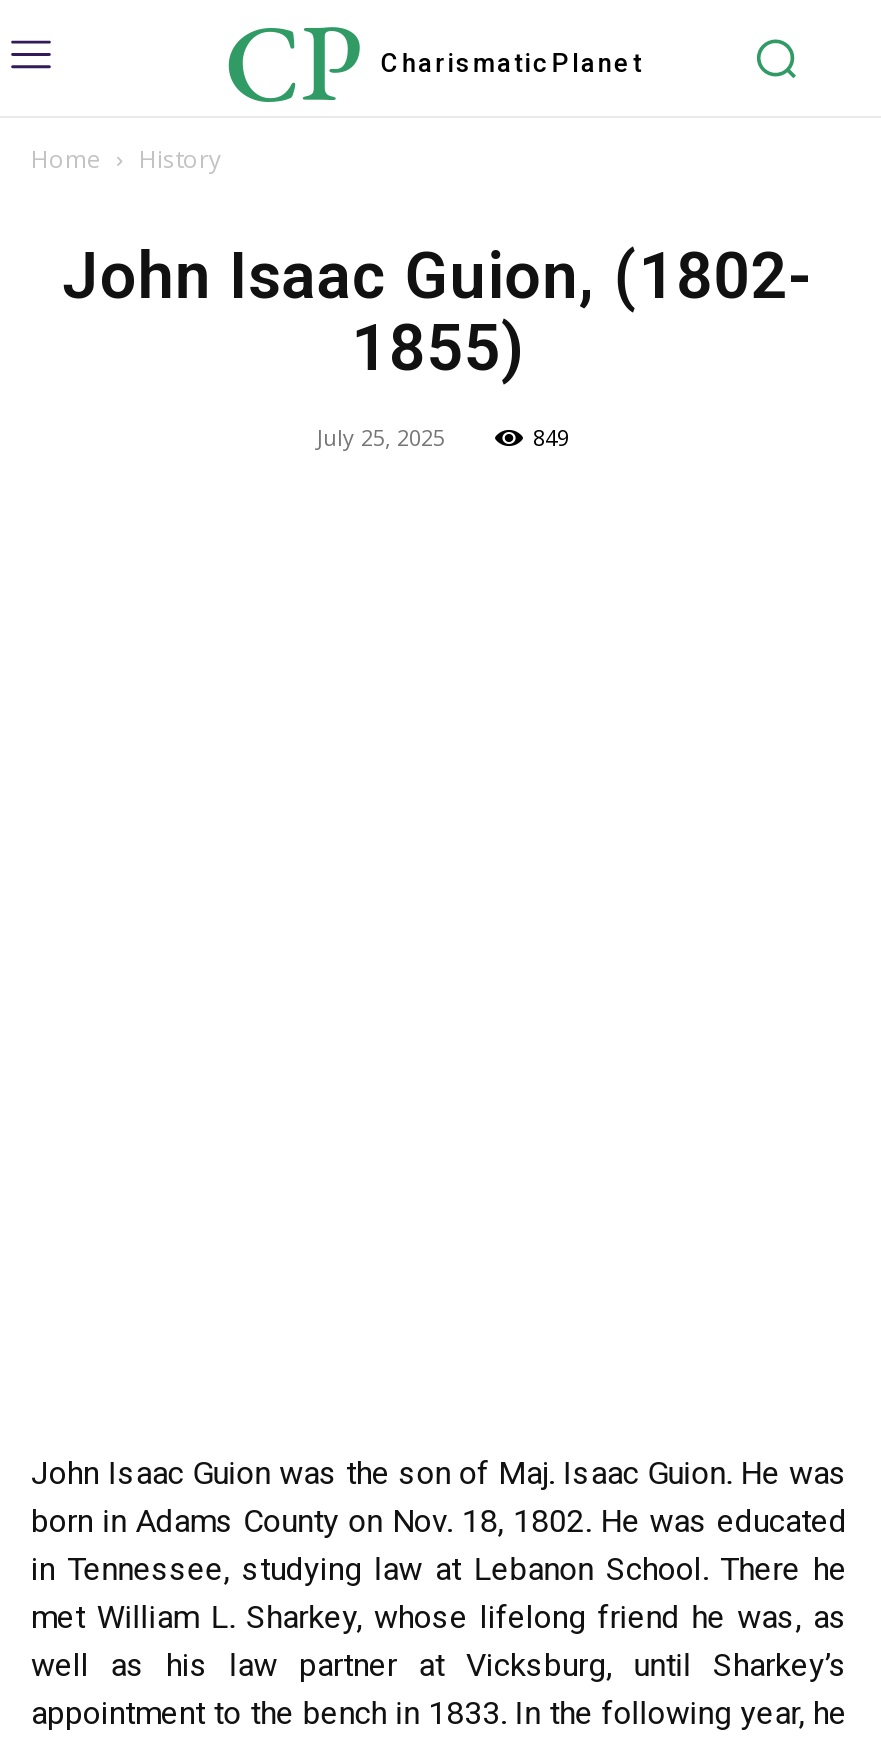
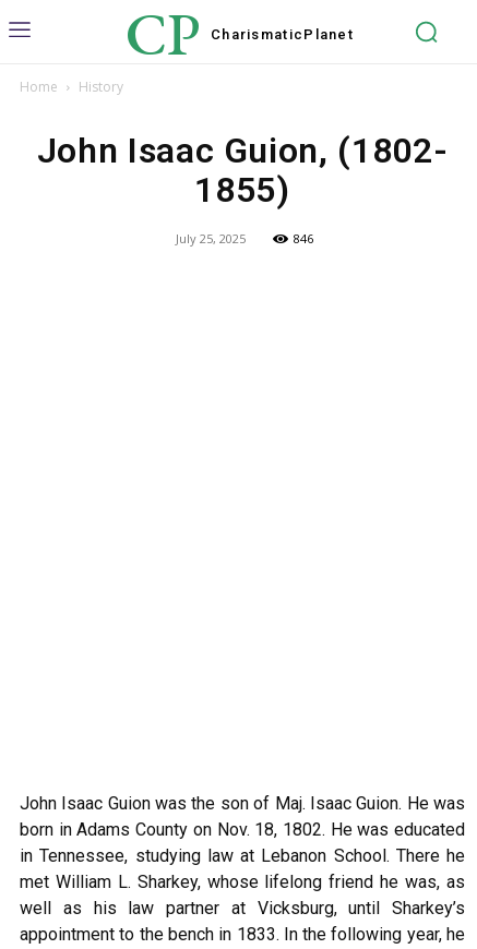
[533,422,569,452] 849 -> [294,230,313,247] 846

